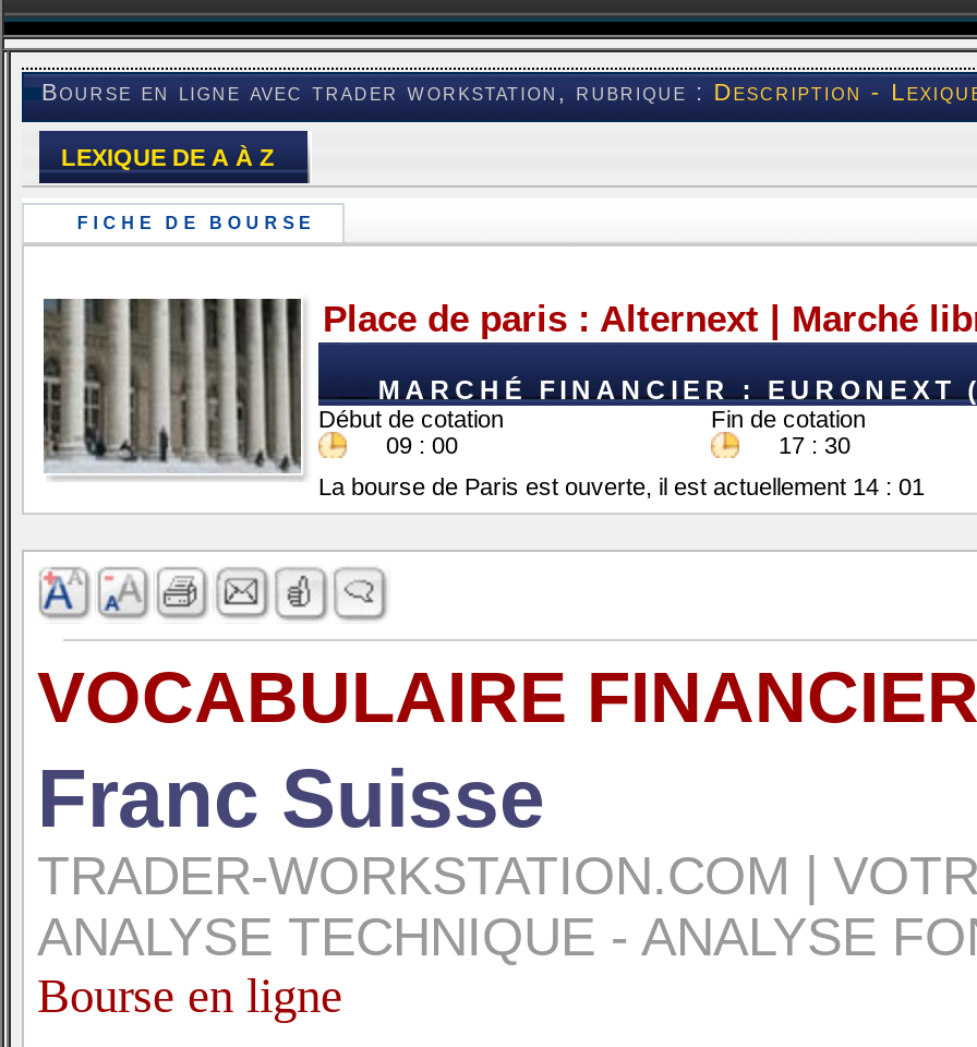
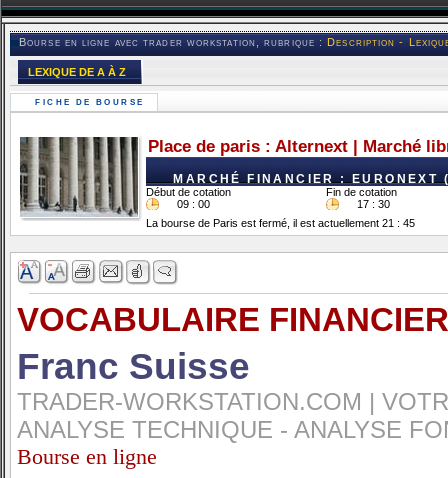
[318,473,925,500] La bourse de Paris est ouverte, il est actuellement 14 : 01 -> [146,217,415,229] La bourse de Paris est fermé, il est actuellement 21 : 45

